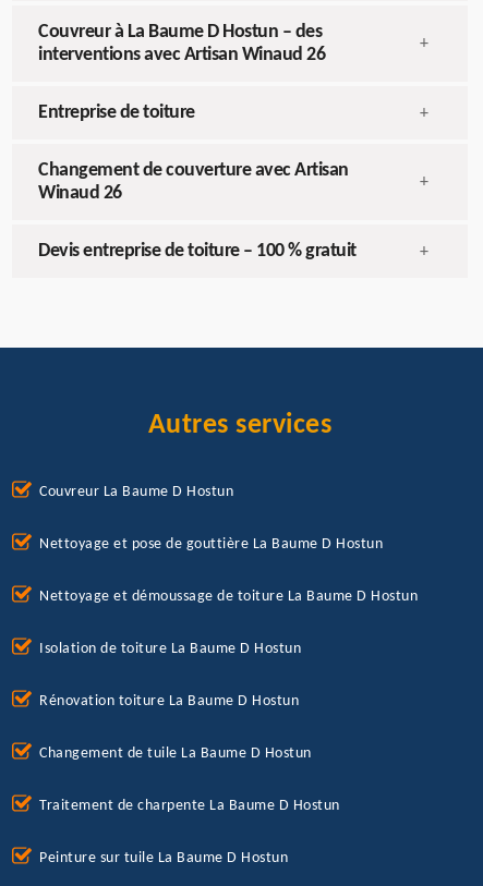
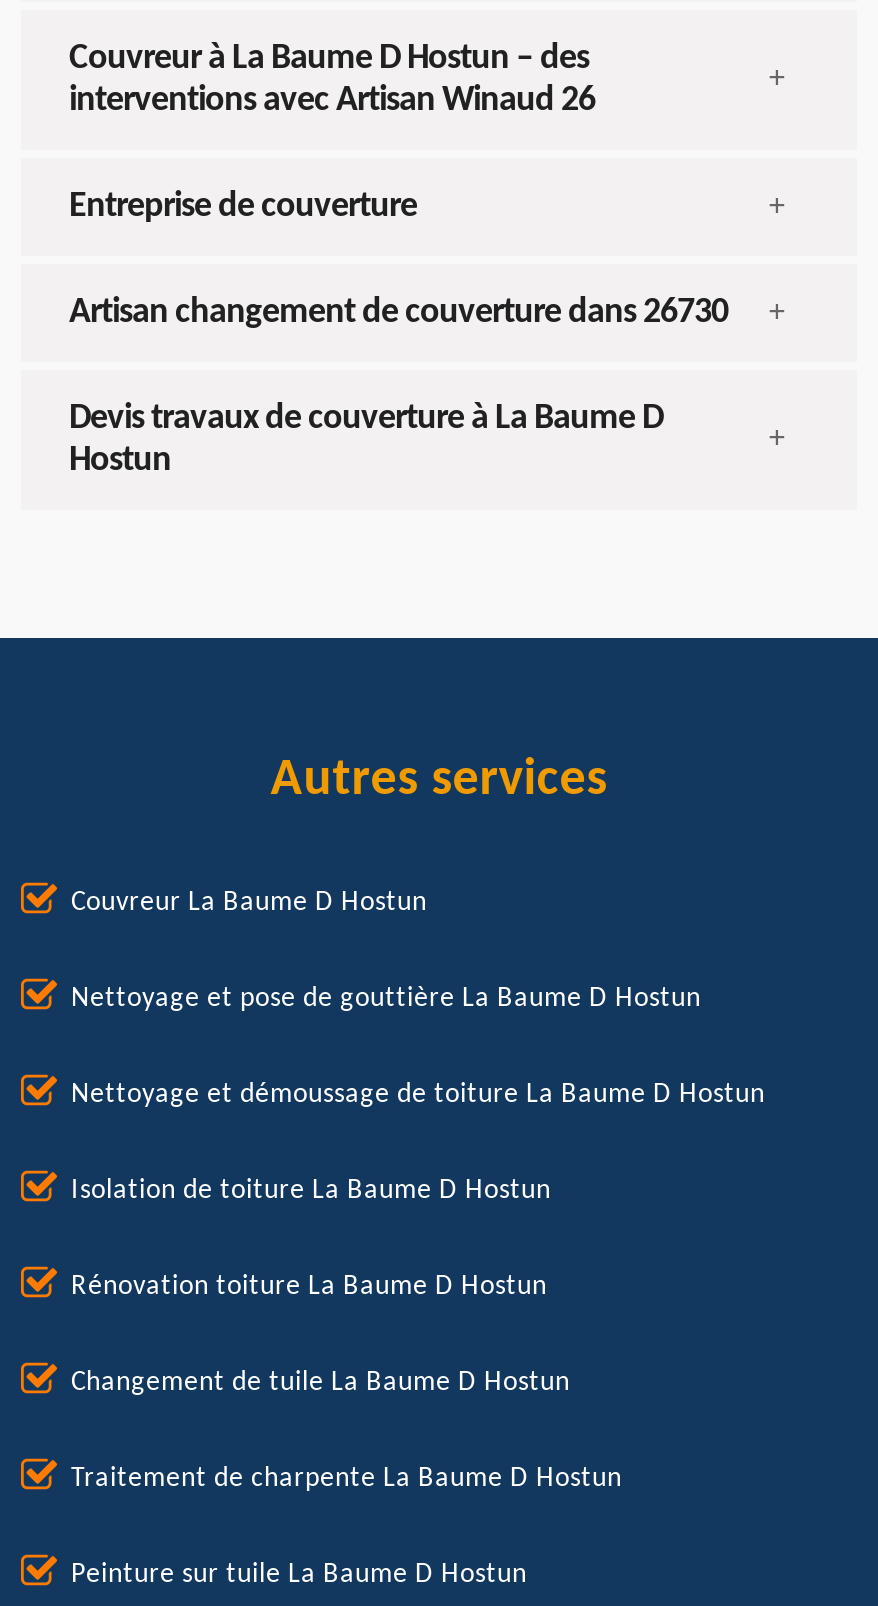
[38,103,195,124] Entreprise de toiture -> [69,189,417,227] Entreprise de couverture
[38,161,348,204] Changement de couverture avec Artisan | Winaud 26 -> [69,295,728,333] Artisan changement de couverture dans 26730
[38,241,356,262] Devis entreprise de toiture – 100 % gratuit -> [69,401,663,481] Devis travaux de couverture à La Baume D | Hostun

